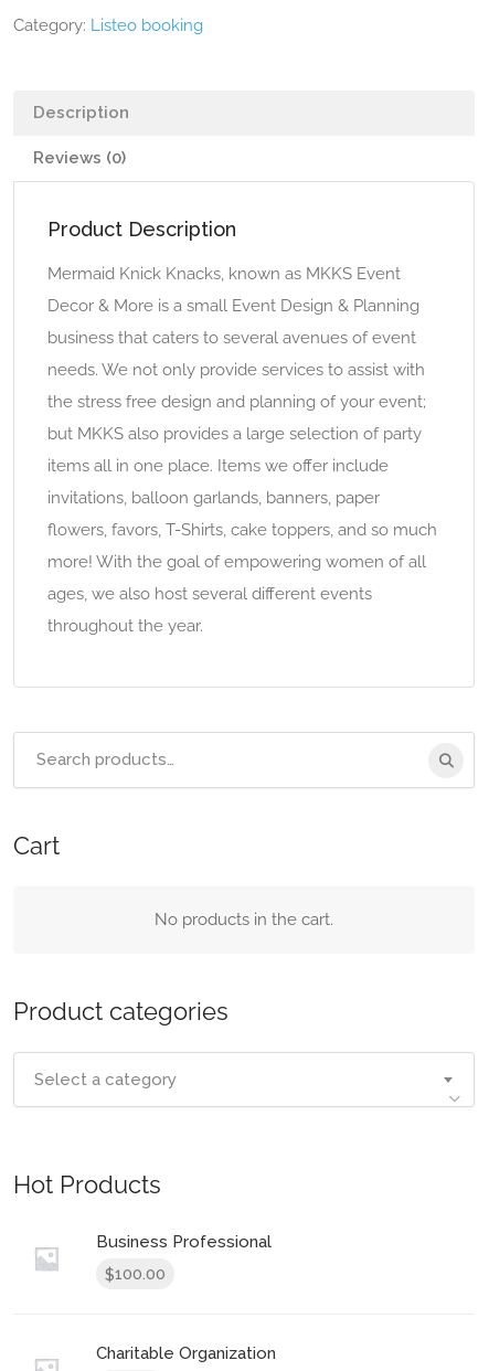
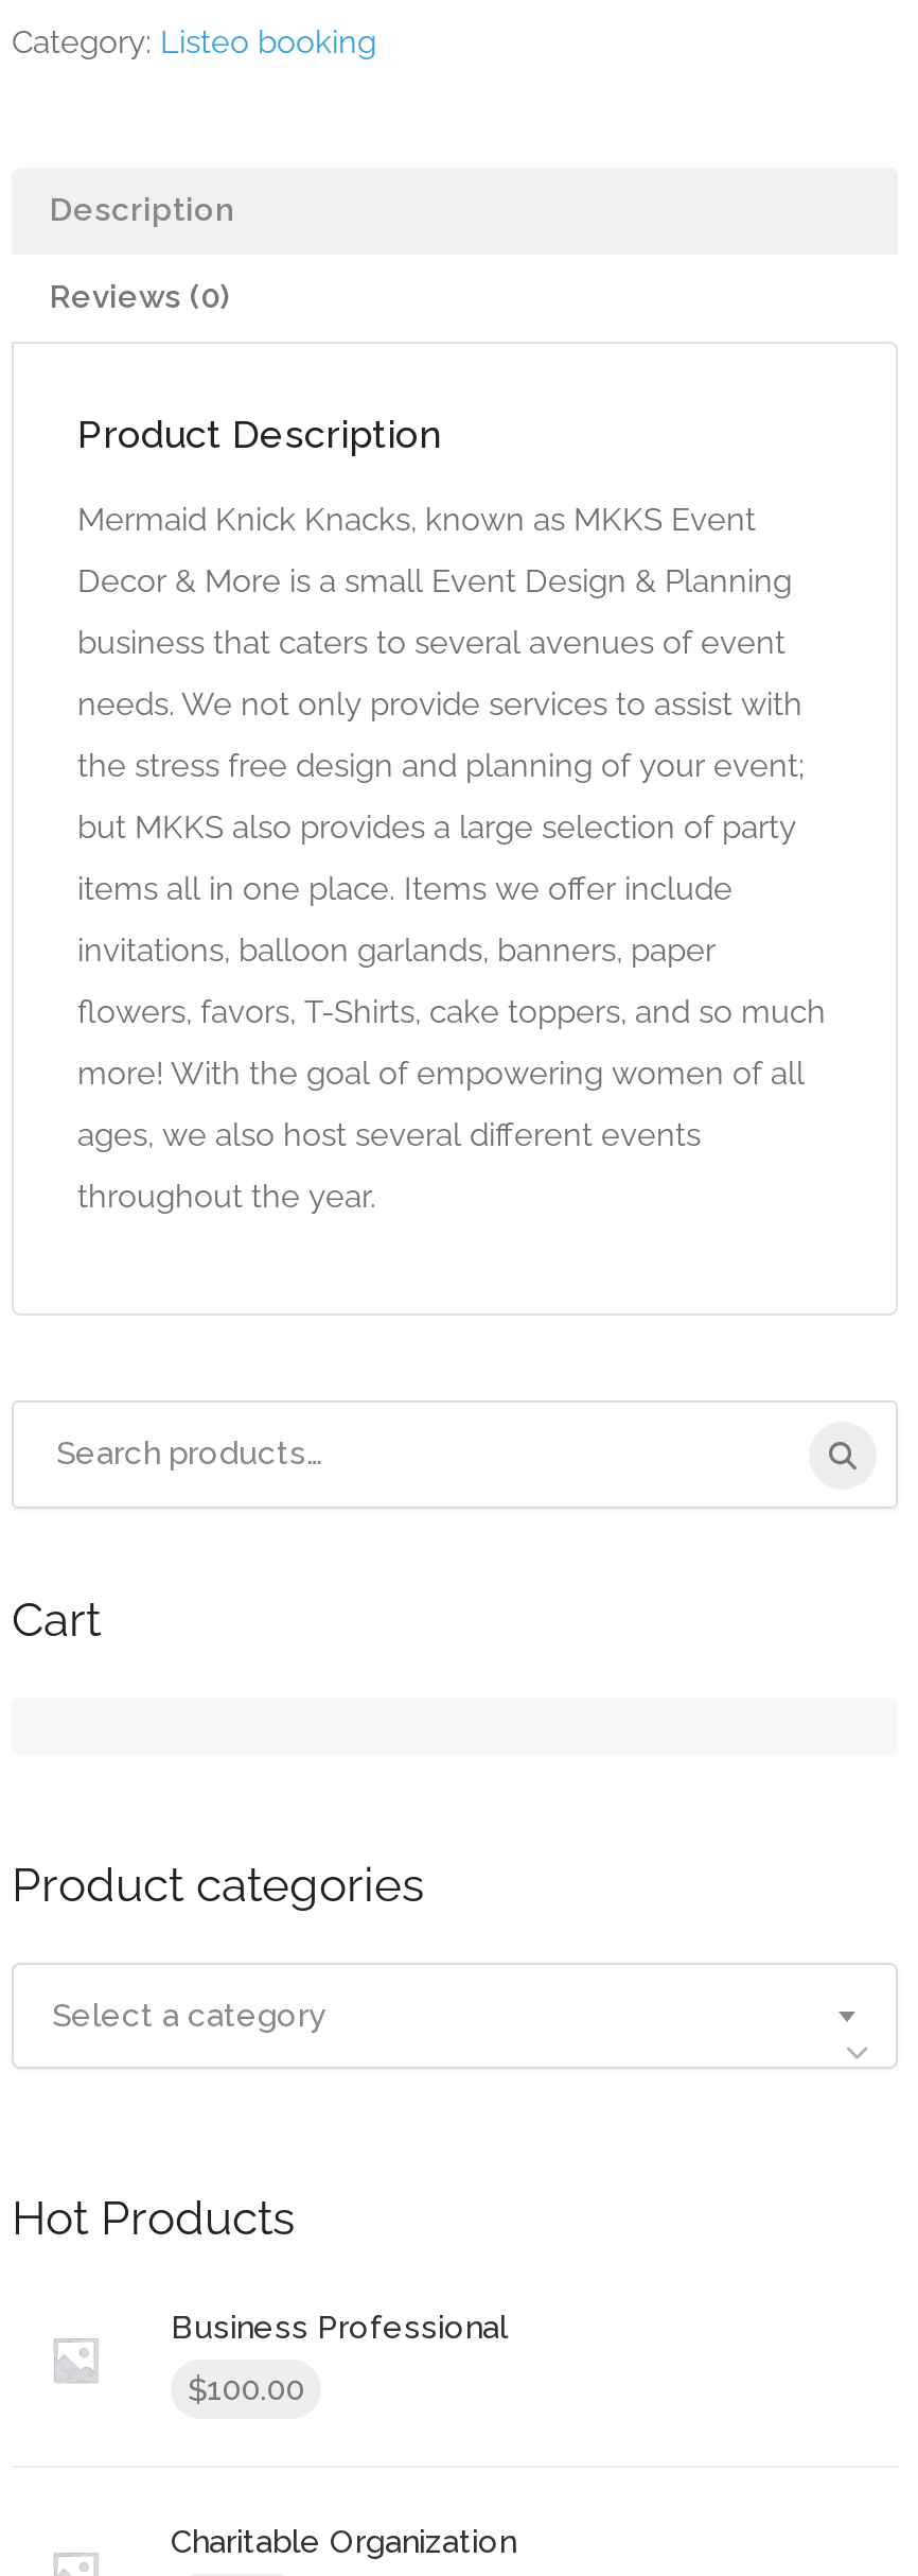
[155,910,333,929] No products in the cart. -> none

